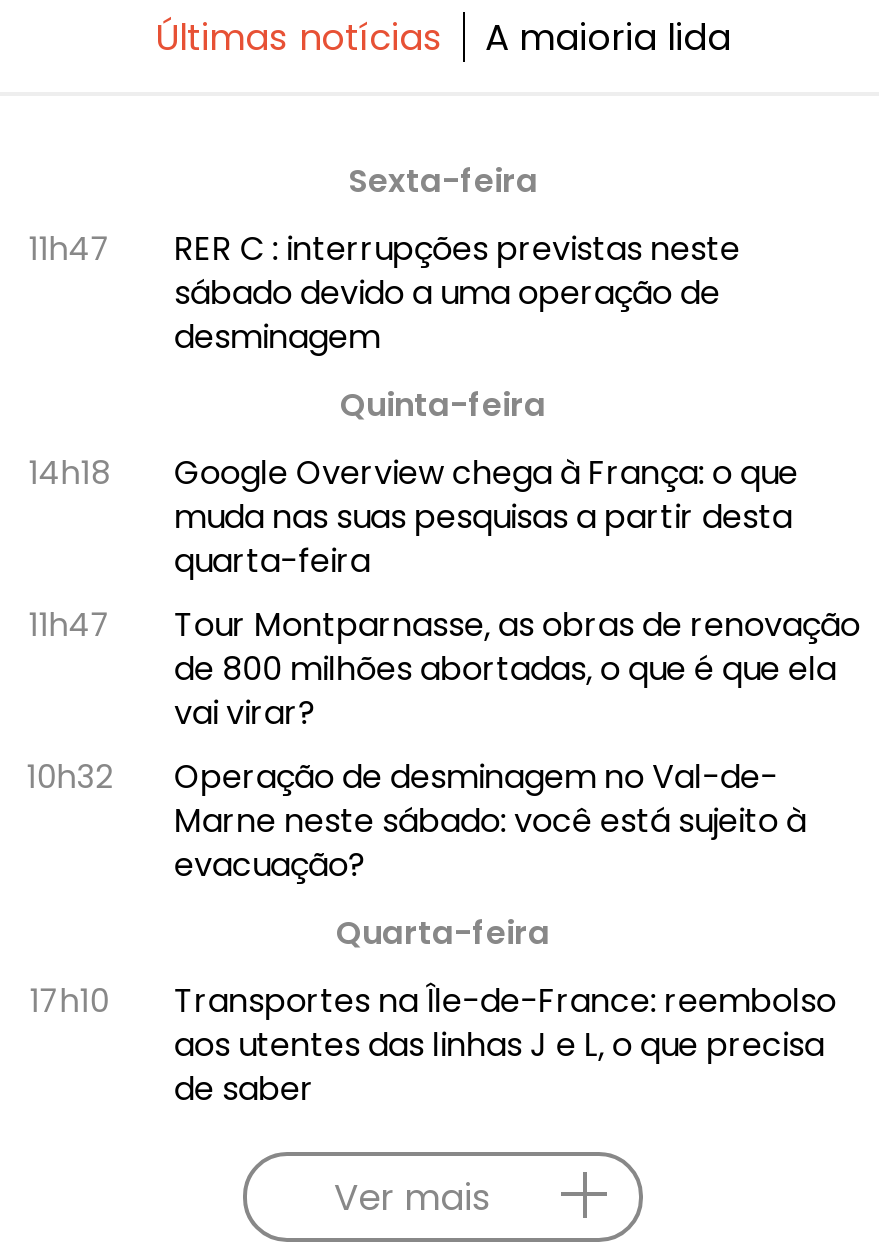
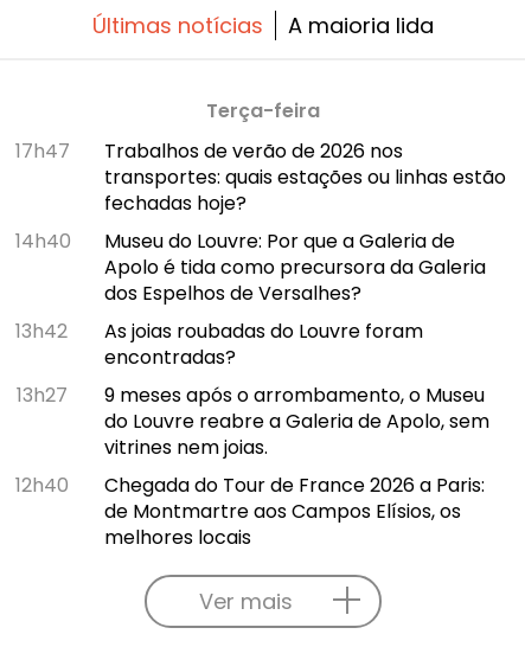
[27,157,860,1111] Sexta-feira | 11h47 | RER C : interrupções previstas neste | sábado devido a uma operação de | desminagem | Quinta-feira | 14h18 | Google Overview chega à França: o que | muda nas suas pesquisas a partir desta | quarta-feira | 11h47 | Tour Montparnasse, as obras de renovação | de 800 milhões abortadas, o que é que ela | vai virar? | 10h32 | Operação de desminagem no Val-de- | Marne neste sábado: você está sujeito à | evacuação? | Quarta-feira | 17h10 | Transportes na Île-de-France: reembolso | aos utentes das linhas J e L, o que precisa | de saber -> [15,97,506,550] Terça-feira | 17h47 | Trabalhos de verão de 2026 nos | transportes: quais estações ou linhas estão | fechadas hoje? | 14h40 | Museu do Louvre: Por que a Galeria de | Apolo é tida como precursora da Galeria | dos Espelhos de Versalhes? | 13h42 | As joias roubadas do Louvre foram | encontradas? | 13h27 | 9 meses após o arrombamento, o Museu | do Louvre reabre a Galeria de Apolo, sem | vitrines nem joias. | 12h40 | Chegada do Tour de France 2026 a Paris: | de Montmartre aos Campos Elísios, os | melhores locais

